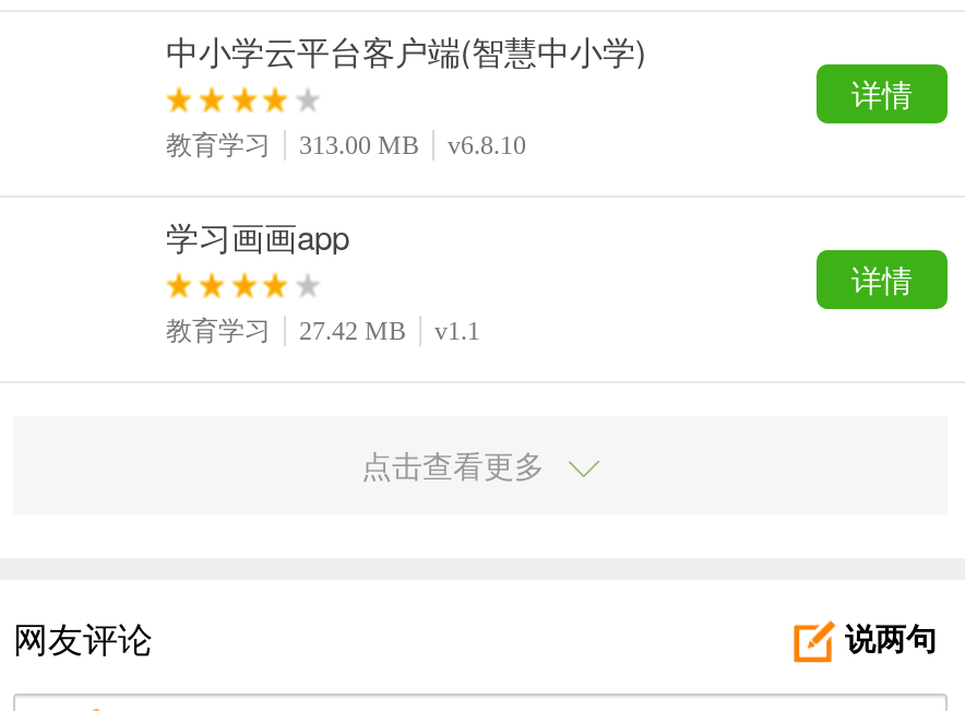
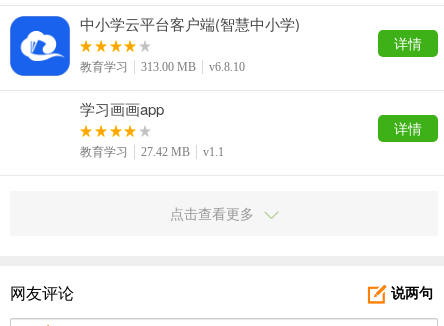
none -> [9,15,71,77] [image]

